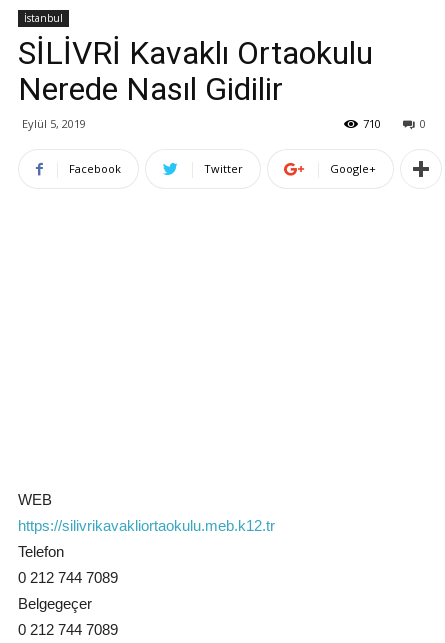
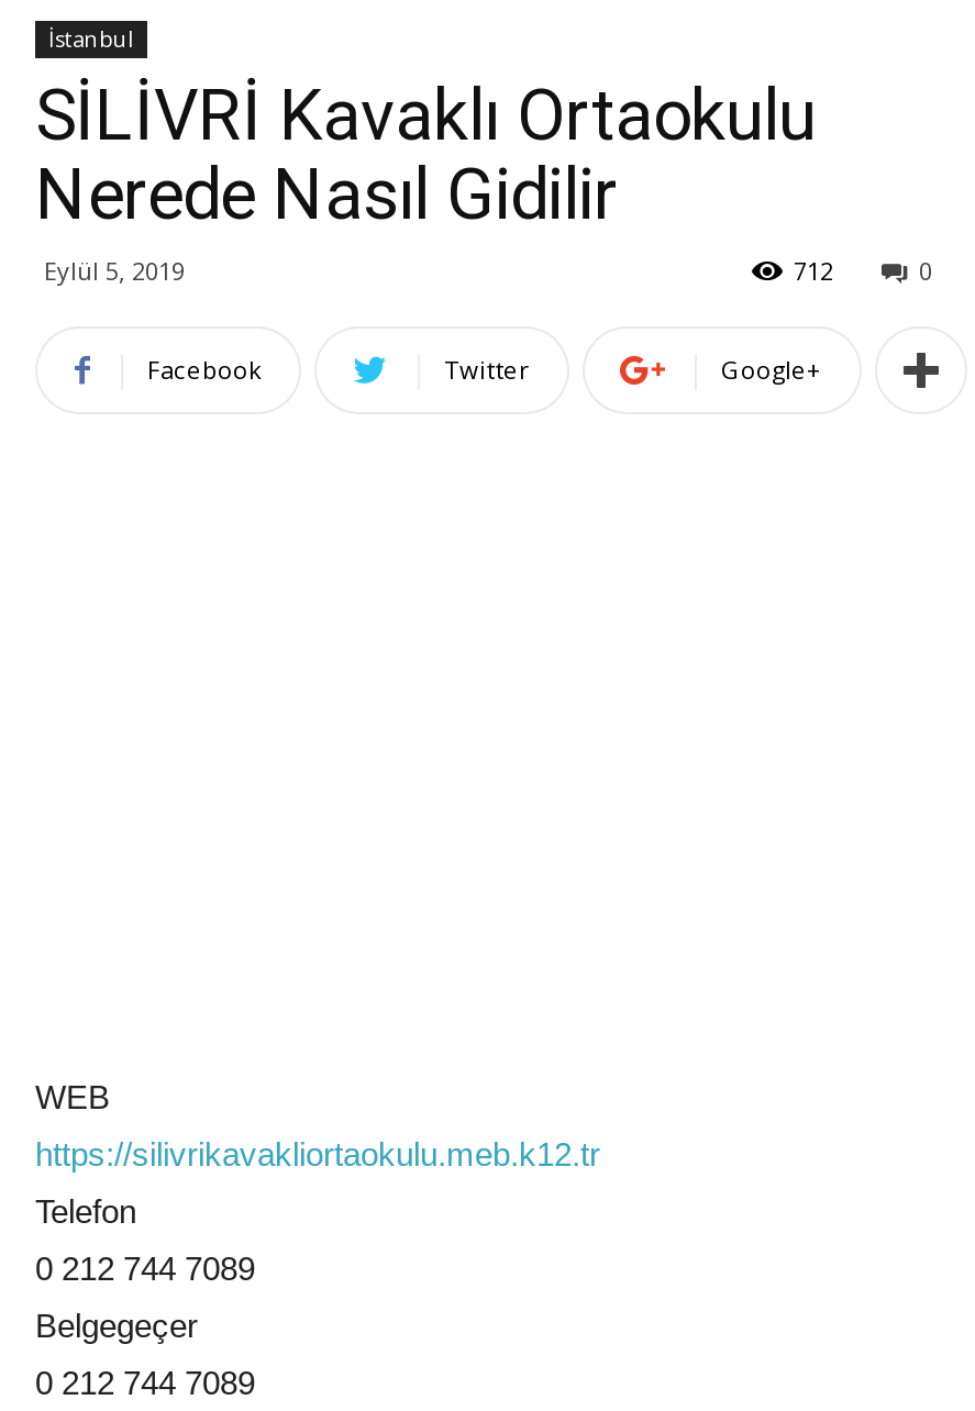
[363,116,381,131] 710 -> [794,254,833,287] 712

